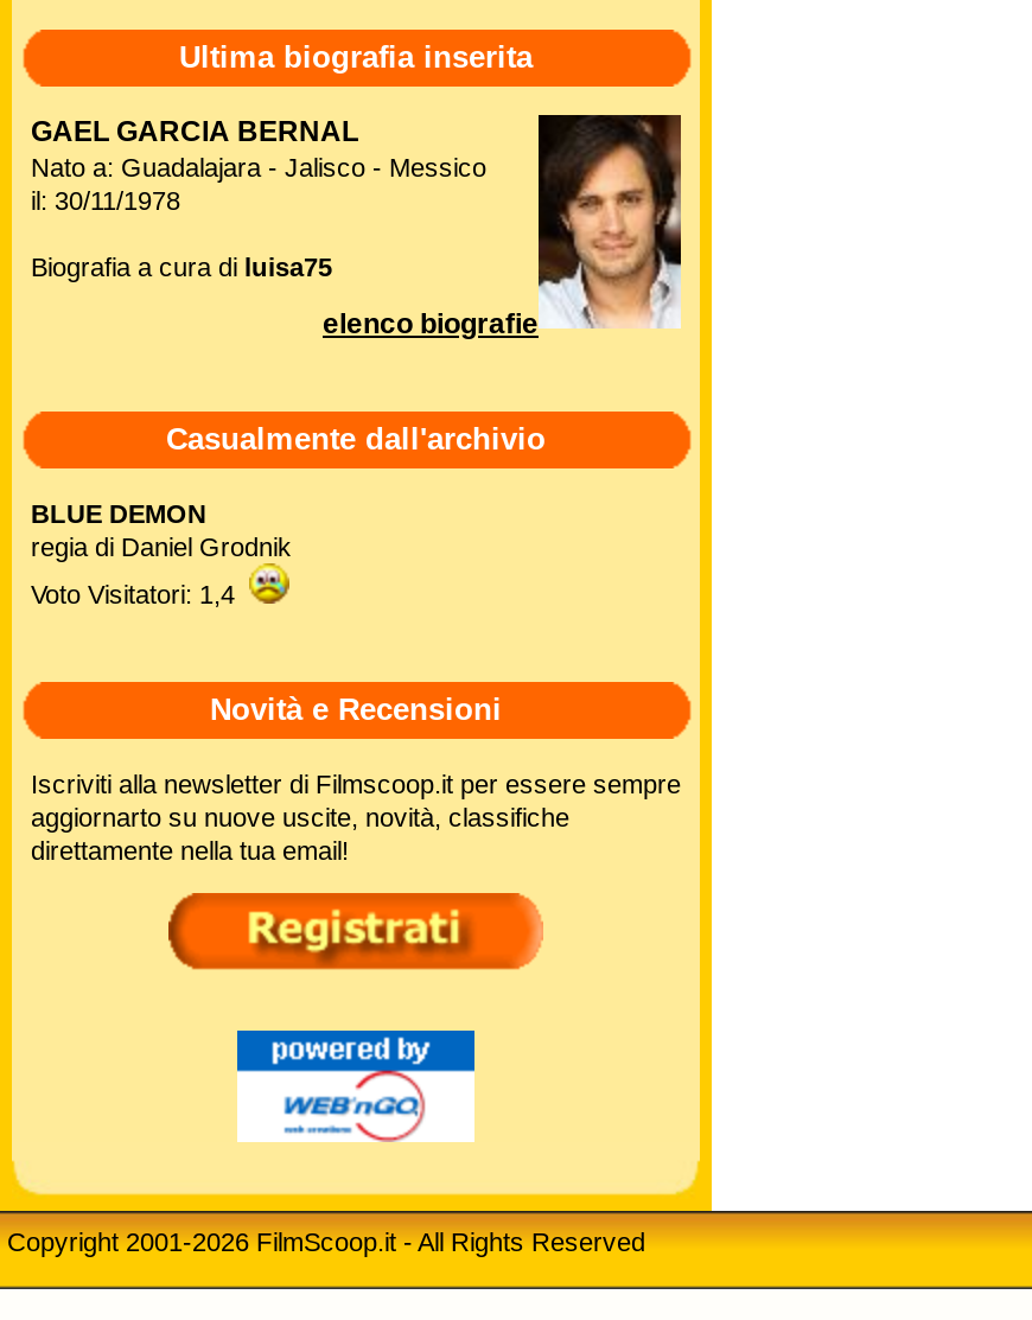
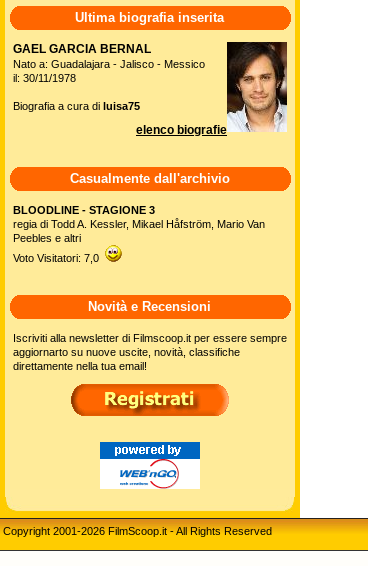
[31,499,292,561] BLUE DEMON | regia di Daniel Grodnik -> [13,204,265,244] BLOODLINE - STAGIONE 3 | regia di Todd A. Kessler, Mikael Håfström, Mario Van | Peebles e altri
[31,580,249,608] Voto Visitatori: 1,4 -> [13,252,105,264] Voto Visitatori: 7,0

